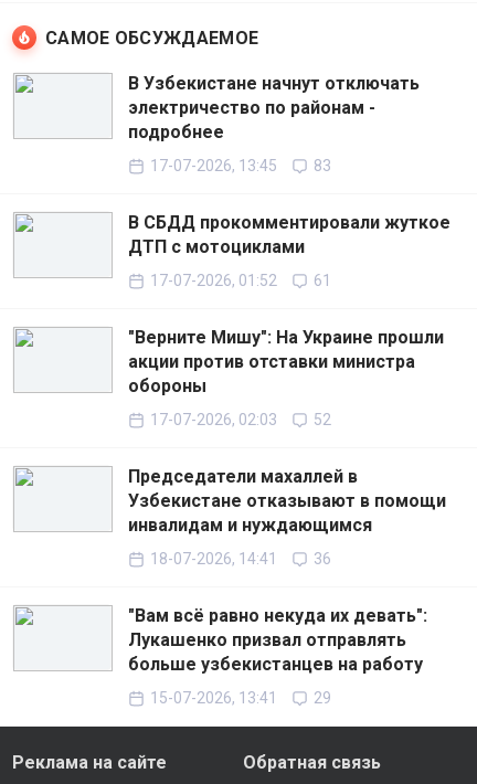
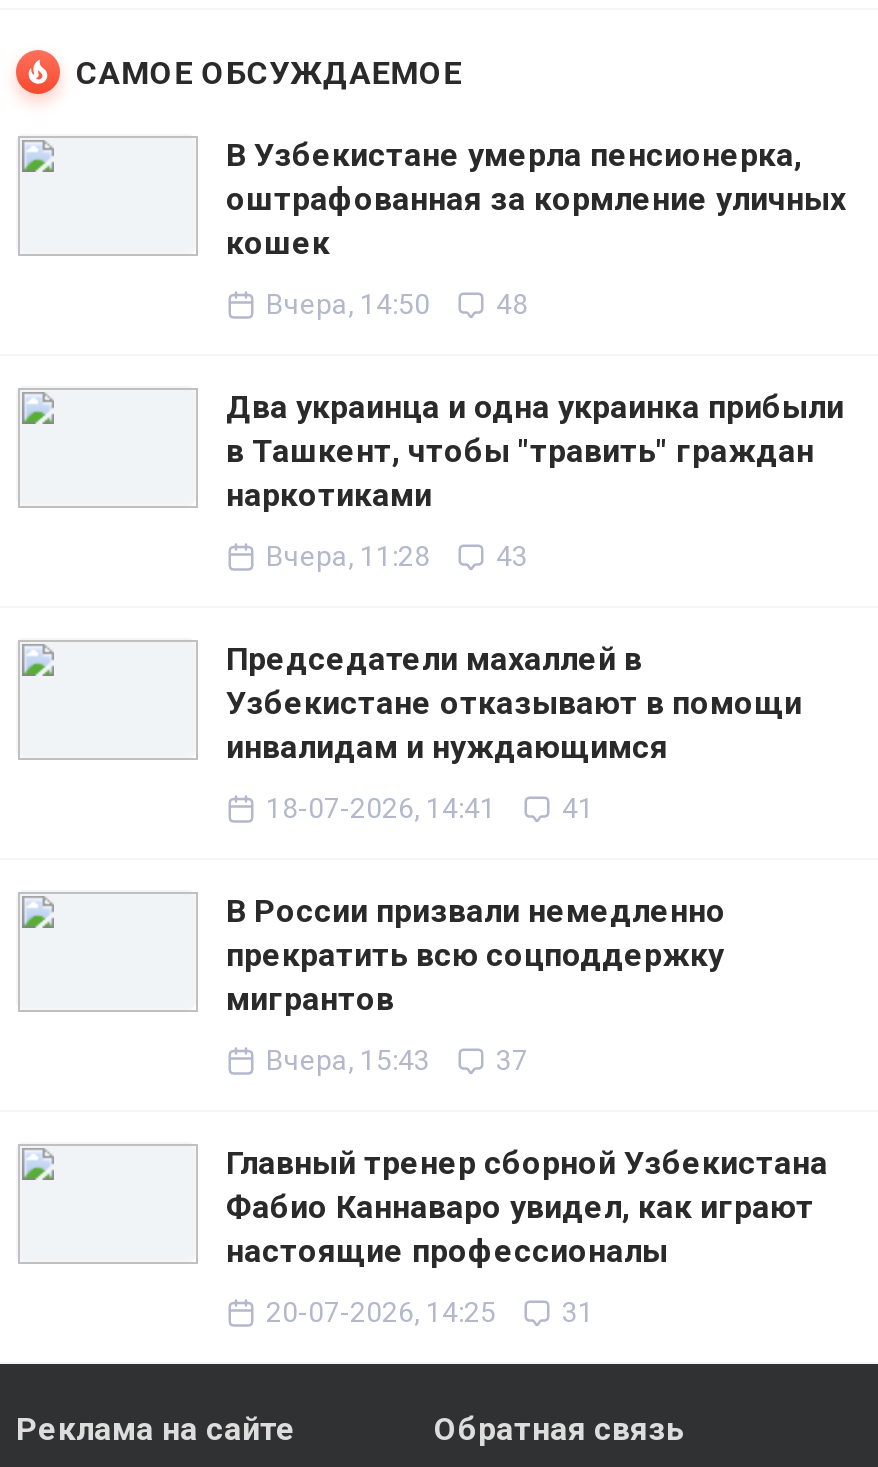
[128,73,451,429] В Узбекистане начнут отключать | электричество по районам - | подробнее | 17-07-2026, 13:45 | 83 | В СБДД прокомментировали жуткое | ДТП с мотоциклами | 17-07-2026, 01:52 | 61 | "Верните Мишу": На Украине прошли | акции против отставки министра | обороны | 17-07-2026, 02:03 | 52 -> [226,137,846,573] В Узбекистане умерла пенсионерка, | оштрафованная за кормление уличных | кошек | Вчера, 14:50 | 48 | Два украинца и одна украинка прибыли | в Ташкент, чтобы "травить" граждан | наркотиками | Вчера, 11:28 | 43
moved [128,467,446,568] -> [226,641,802,825]: Председатели махаллей в | Узбекистане отказывают в помощи | инвалидам и нуждающимся | 18-07-2026, 14:41
[128,550,427,707] 36 | "Вам всё равно некуда их девать": | Лукашенко призвал отправлять | больше узбекистанцев на работу | 15-07-2026, 13:41 | 29 -> [226,793,828,1329] 41 | В России призвали немедленно | прекратить всю соцподдержку | мигрантов | Вчера, 15:43 | 37 | Главный тренер сборной Узбекистана | Фабио Каннаваро увидел, как играют | настоящие профессионалы | 20-07-2026, 14:25 | 31

